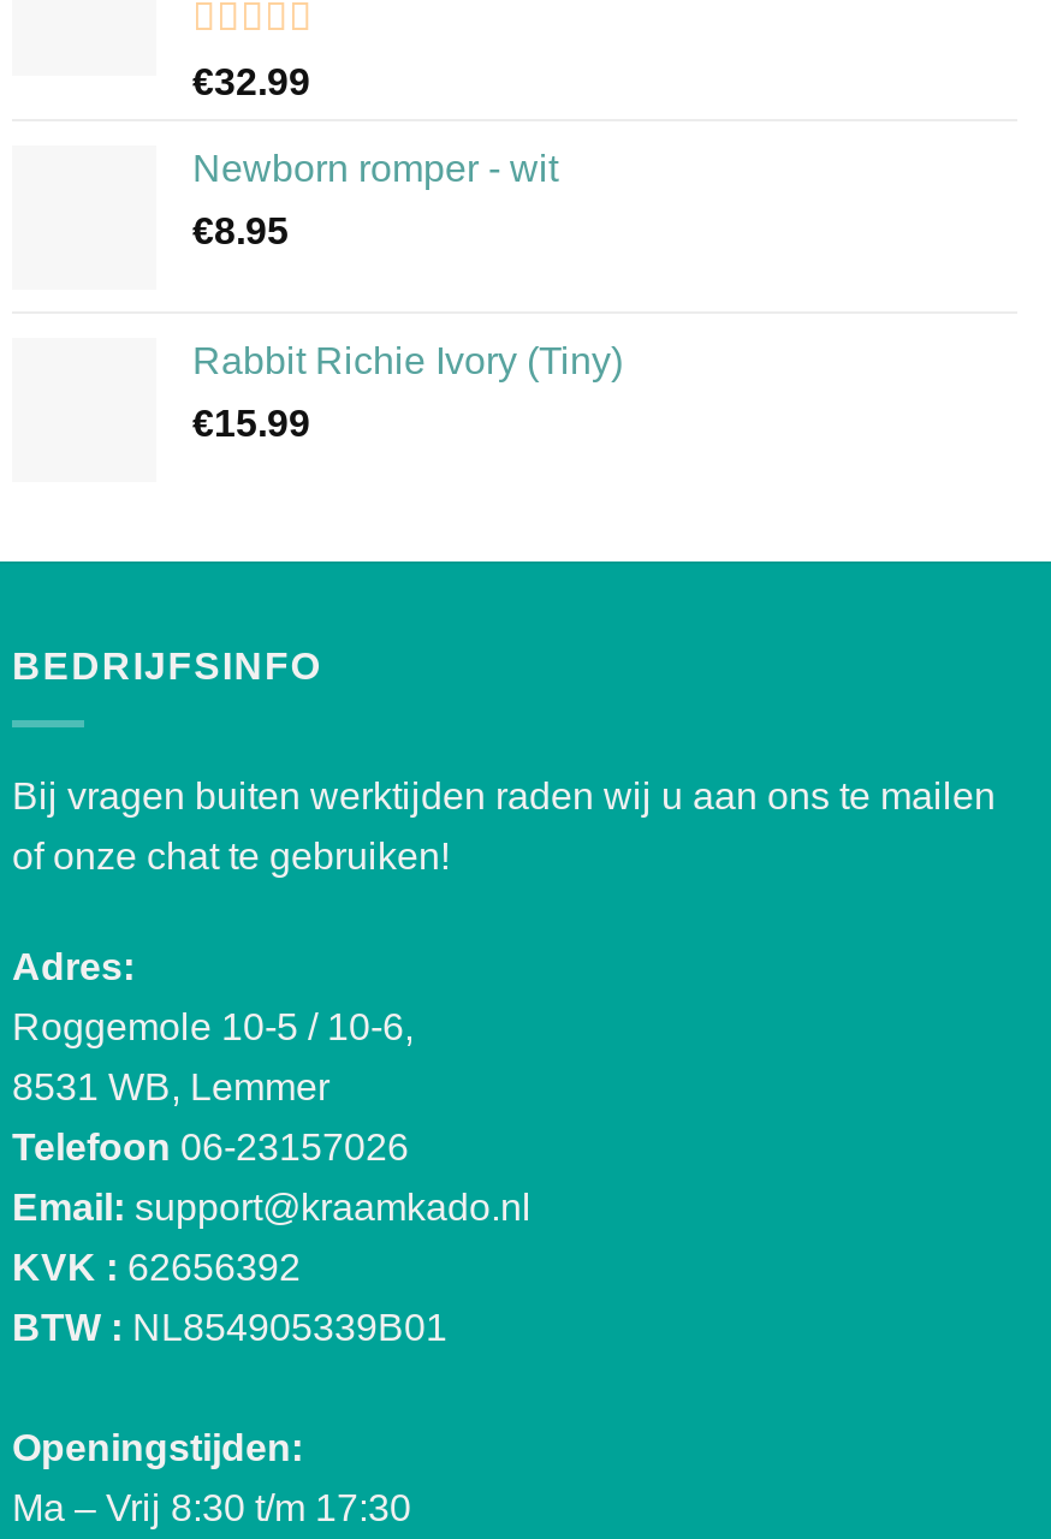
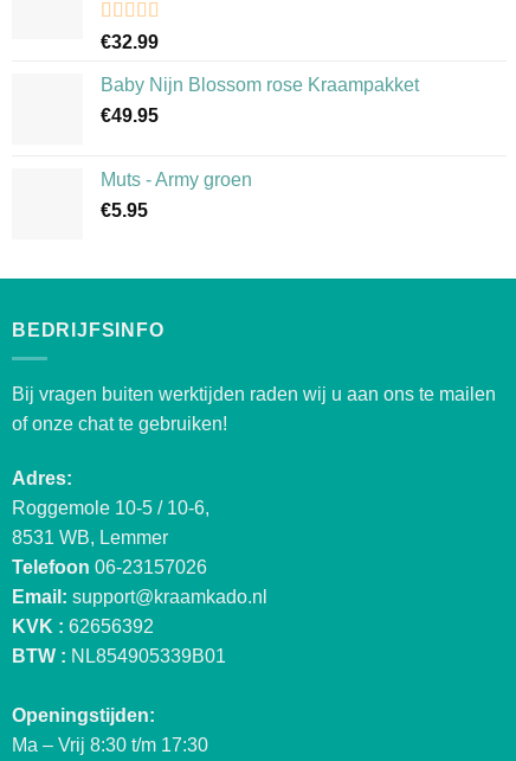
[192,148,558,189] Newborn romper - wit -> [101,75,419,95] Baby Nijn Blossom rose Kraampakket
[192,210,289,251] €8.95 -> [101,105,159,126] €49.95
[192,340,623,381] Rabbit Richie Ivory (Tiny) -> [101,169,252,190] Muts - Army groen
[192,403,310,443] €15.99 -> [101,200,148,220] €5.95

